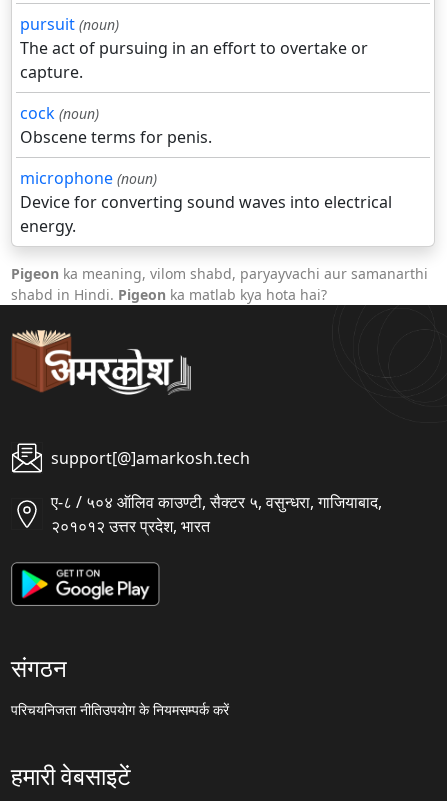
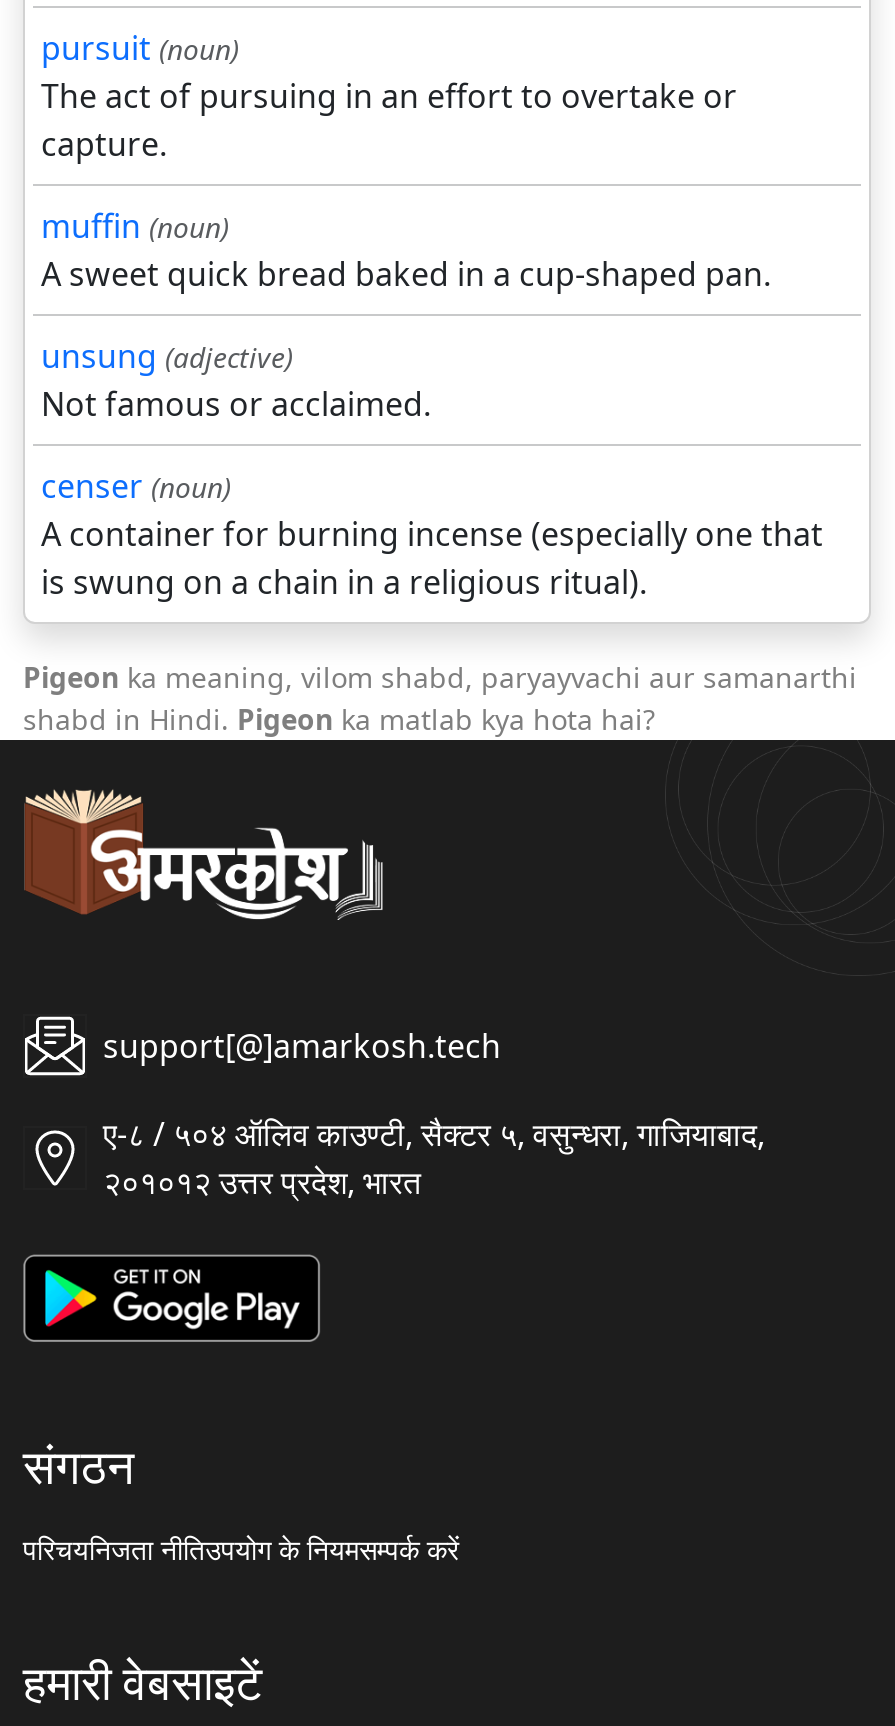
[20,102,392,237] cock (noun) | Obscene terms for penis. | microphone (noun) | Device for converting sound waves into electrical | energy. -> [41,204,823,604] muffin (noun) | A sweet quick bread baked in a cup-shaped pan. | unsung (adjective) | Not famous or acclaimed. | censer (noun) | A container for burning incense (especially one that | is swung on a chain in a religious ritual).

